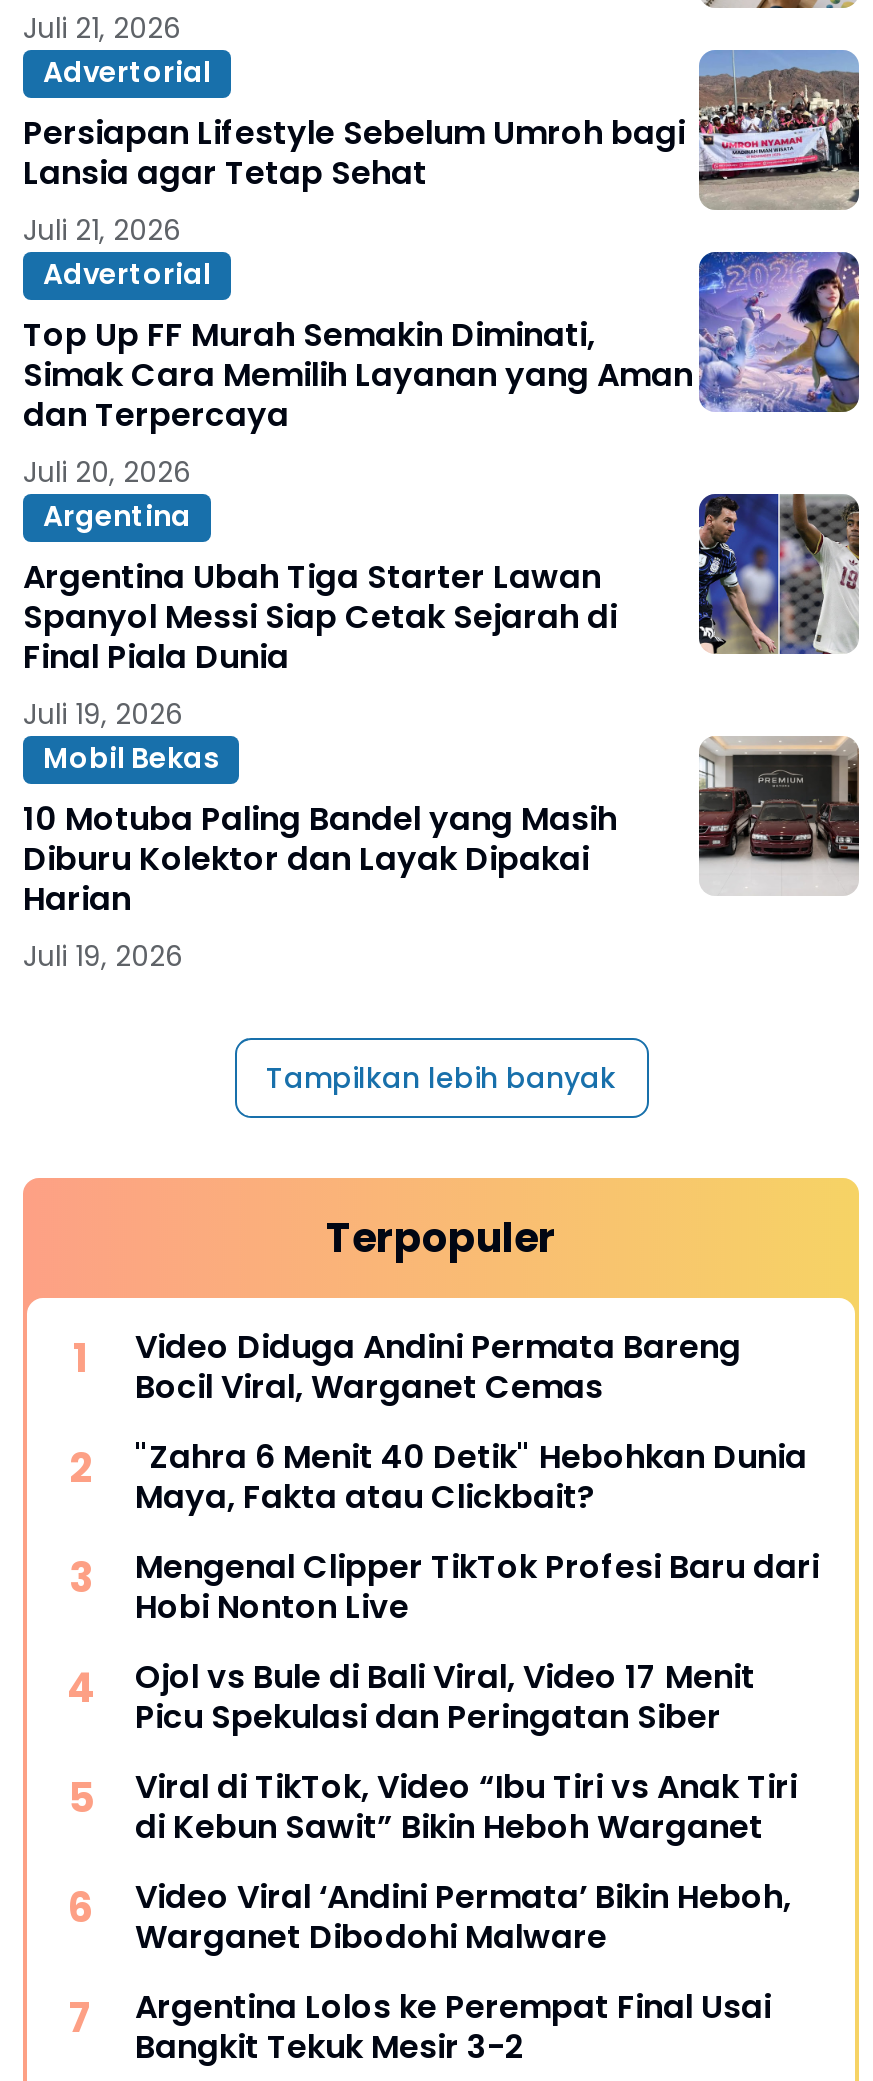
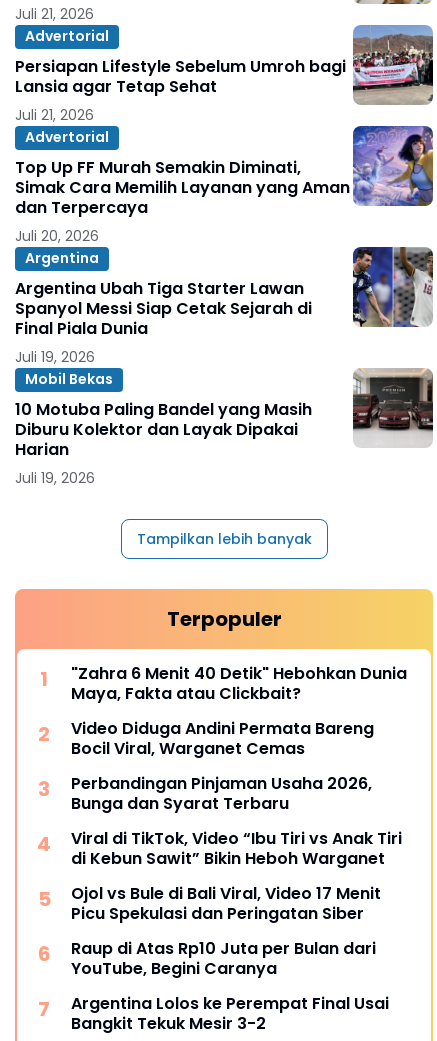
moved [135,1324,741,1410] -> [71,717,374,760]: Video Diduga Andini Permata Bareng | Bocil Viral, Warganet Cemas
moved [135,1434,807,1520] -> [71,662,407,705]: "Zahra 6 Menit 40 Detik" Hebohkan Dunia | Maya, Fakta atau Clickbait?
none -> [71,772,372,815] Perbandingan Pinjaman Usaha 2026, | Bunga dan Syarat Terbaru
[135,1544,819,1630] Mengenal Clipper TikTok Profesi Baru dari | Hobi Nonton Live -> none
moved [135,1654,755,1740] -> [71,882,381,925]: Ojol vs Bule di Bali Viral, Video 17 Menit | Picu Spekulasi dan Peringatan Siber
moved [135,1764,797,1850] -> [71,827,402,870]: Viral di TikTok, Video “Ibu Tiri vs Anak Tiri | di Kebun Sawit” Bikin Heboh Warganet
[135,1874,791,1960] Video Viral ‘Andini Permata’ Bikin Heboh, | Warganet Dibodohi Malware -> [71,937,376,980] Raup di Atas Rp10 Juta per Bulan dari | YouTube, Begini Caranya

